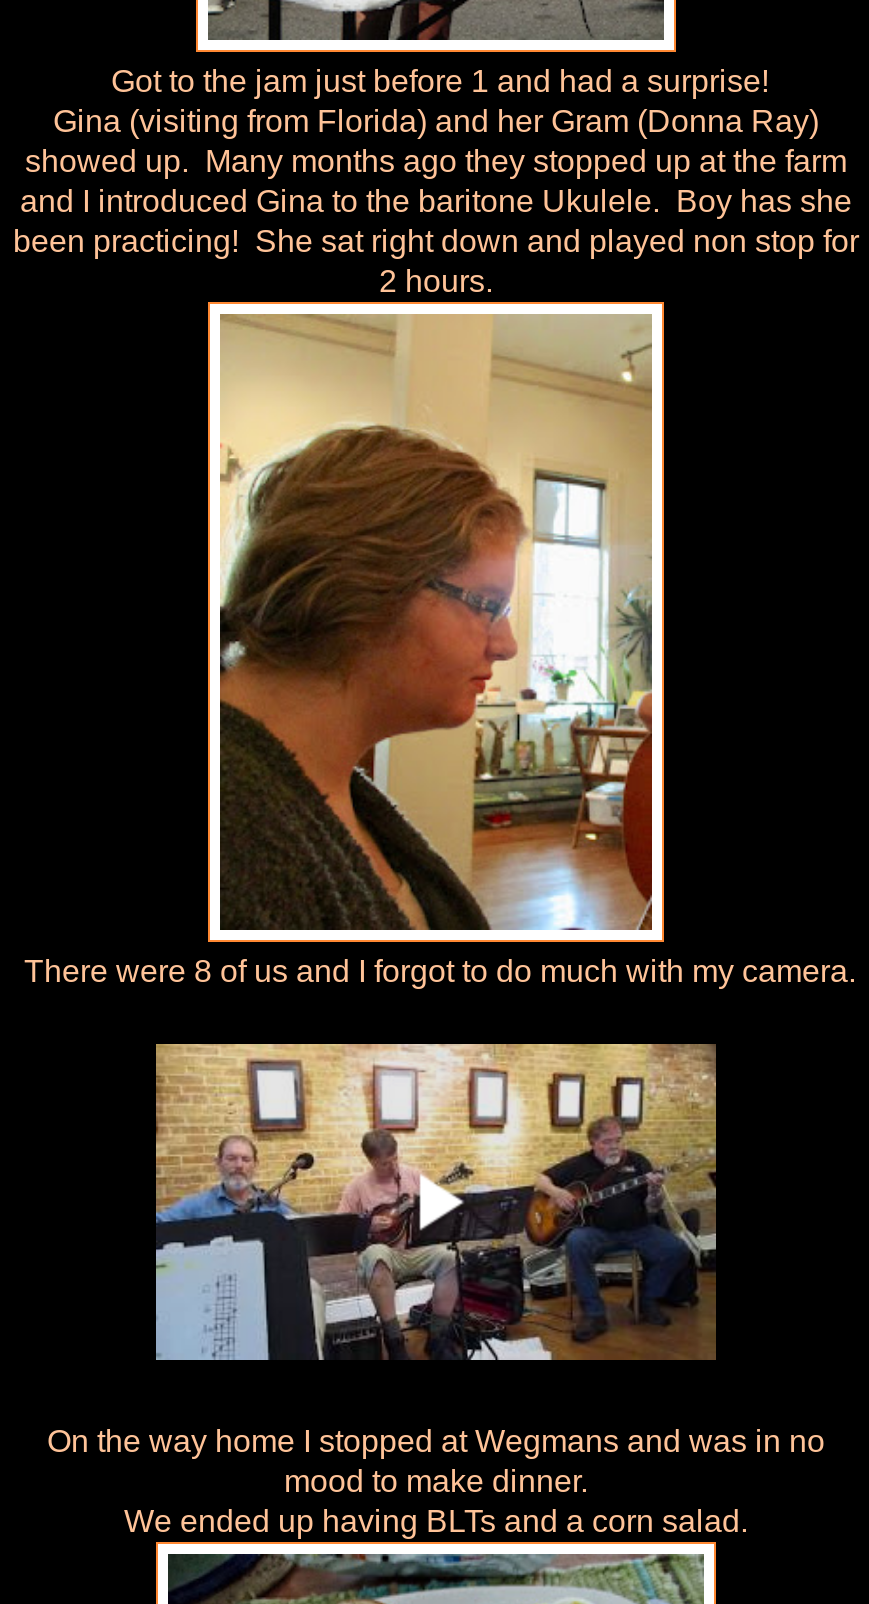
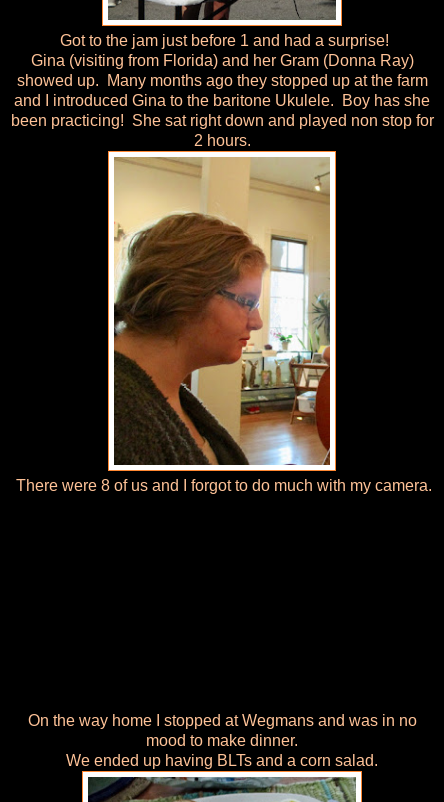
[154,1042,718,1362] [image] -> none

